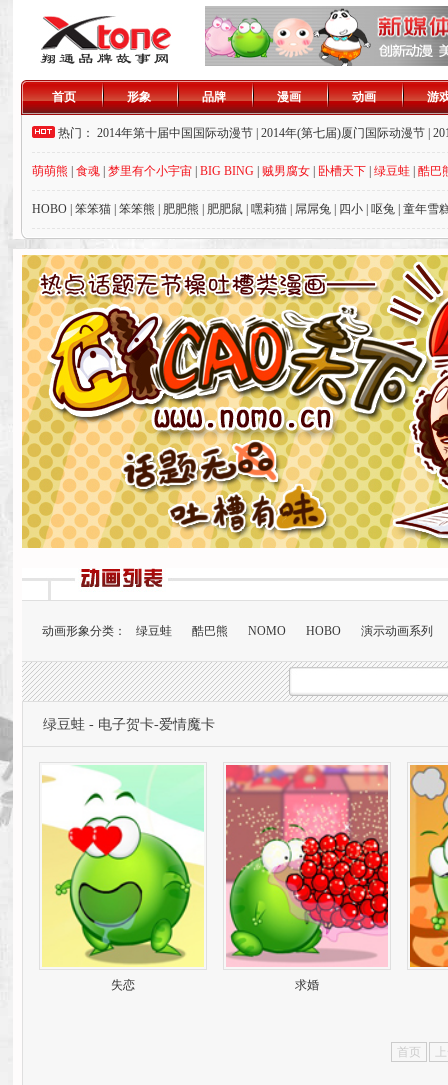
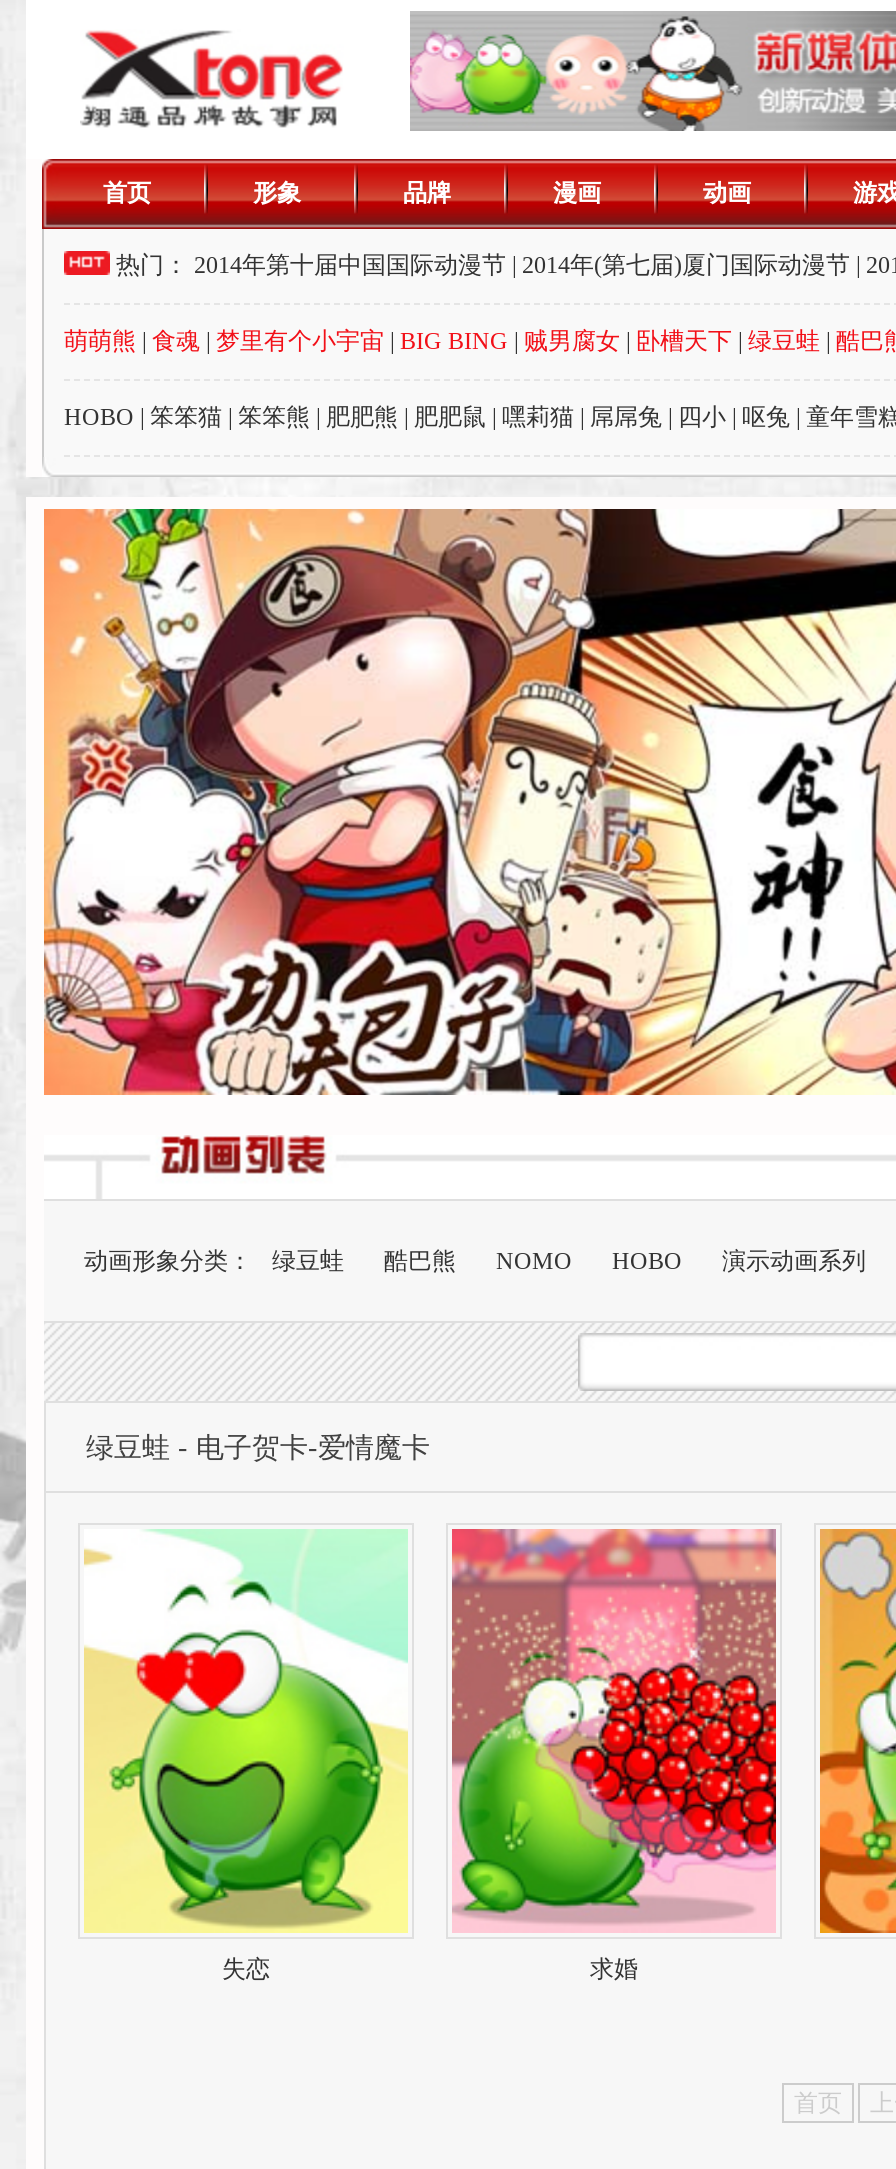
[22,254,445,549] [image] -> [44,507,890,1097] [image]

